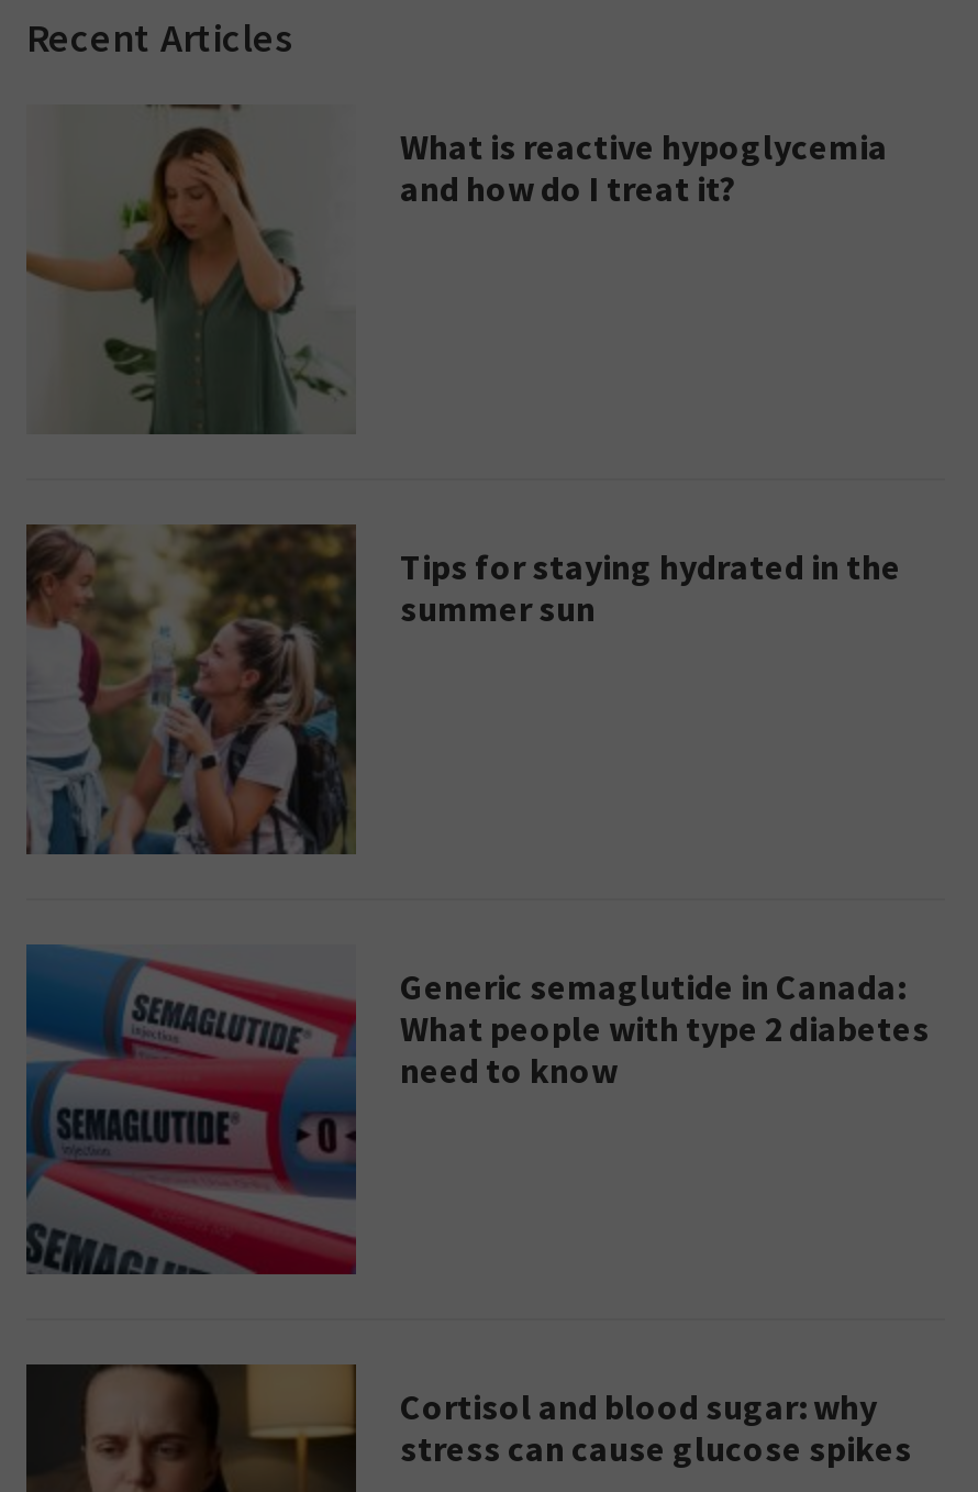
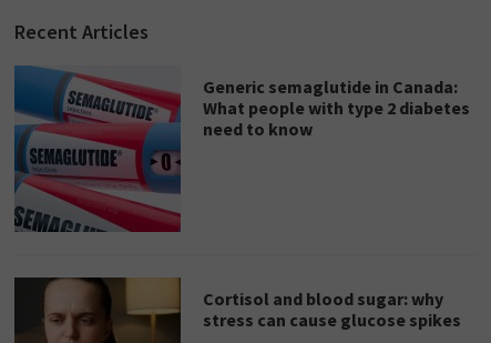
[24,102,888,436] [image] | What is reactive hypoglycemia | and how do I treat it? -> none
[24,522,901,856] [image] | Tips for staying hydrated in the | summer sun -> none

